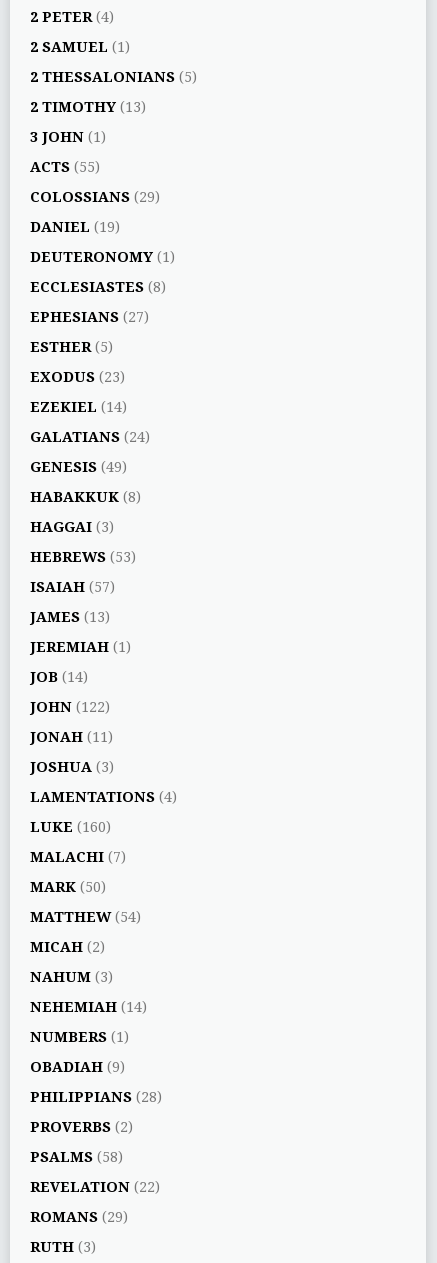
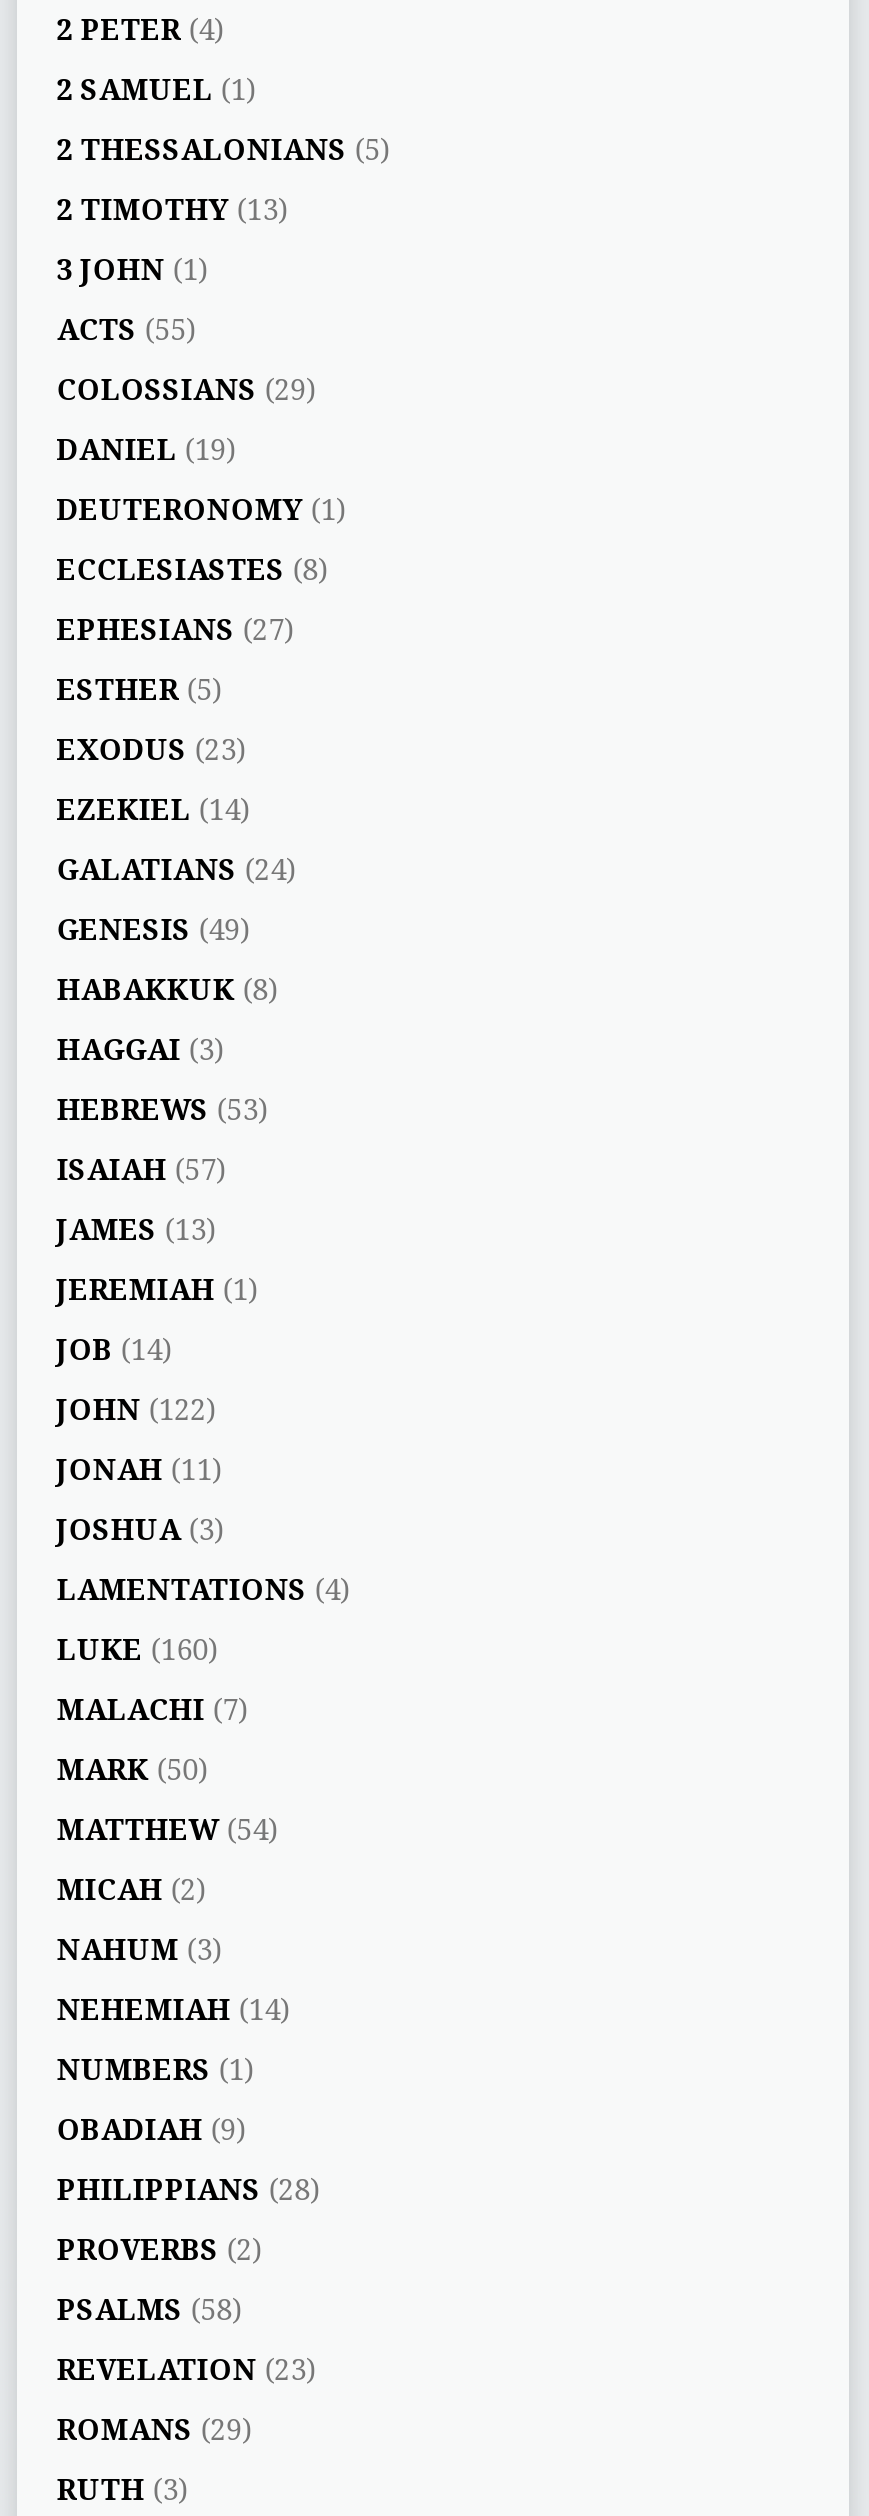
[30,1179,160,1195] REVELATION (22) -> [56,2354,316,2386] REVELATION (23)

